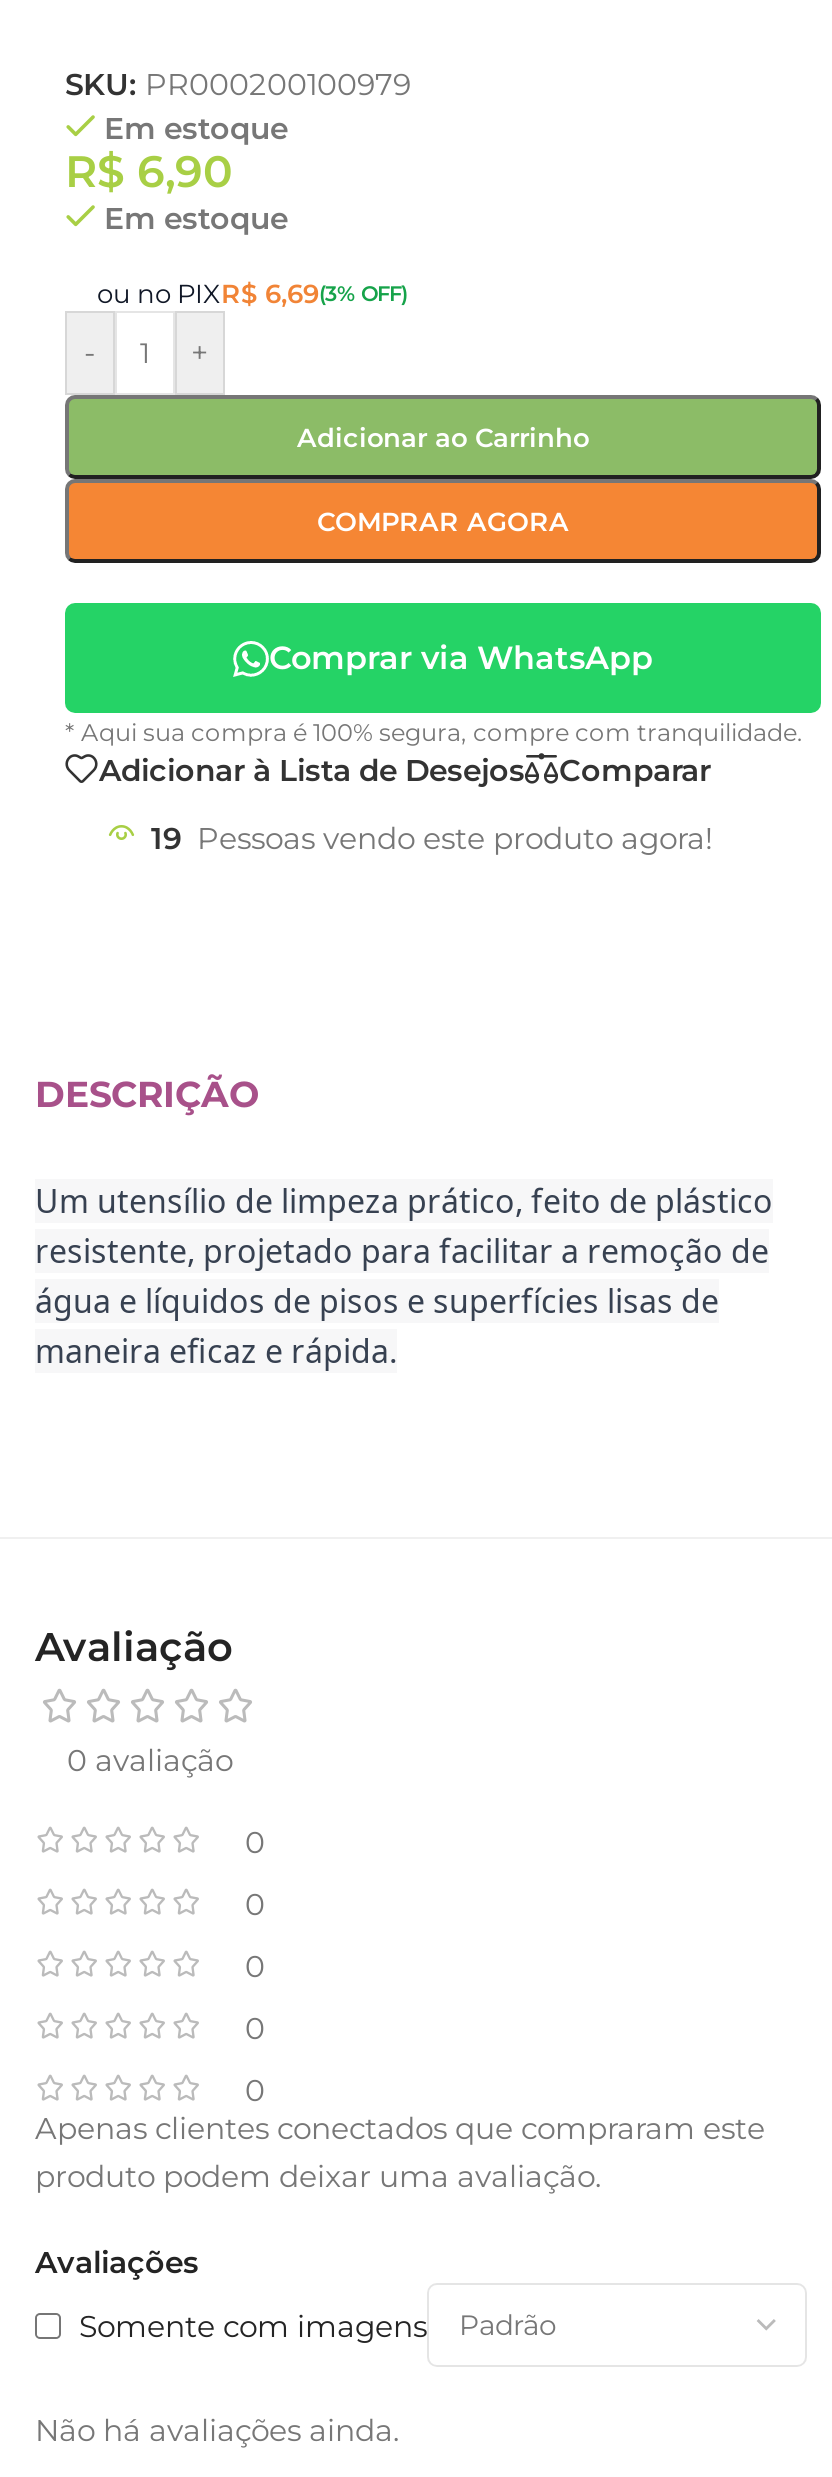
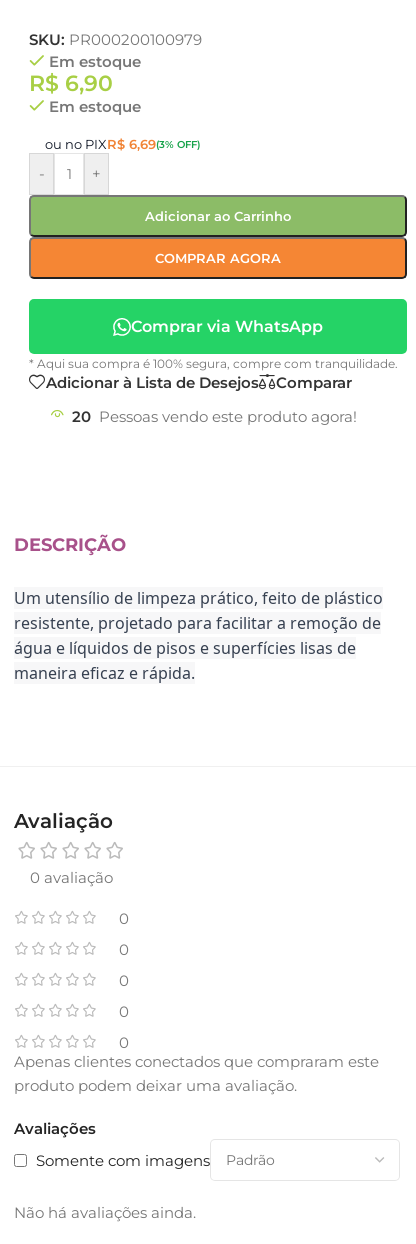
[151,820,713,858] 19 Pessoas vendo este produto agora! -> [72,407,357,426] 20 Pessoas vendo este produto agora!

